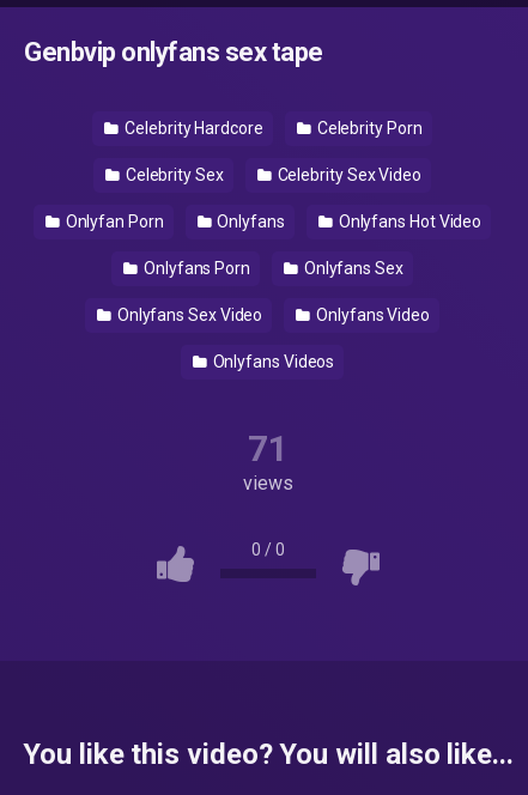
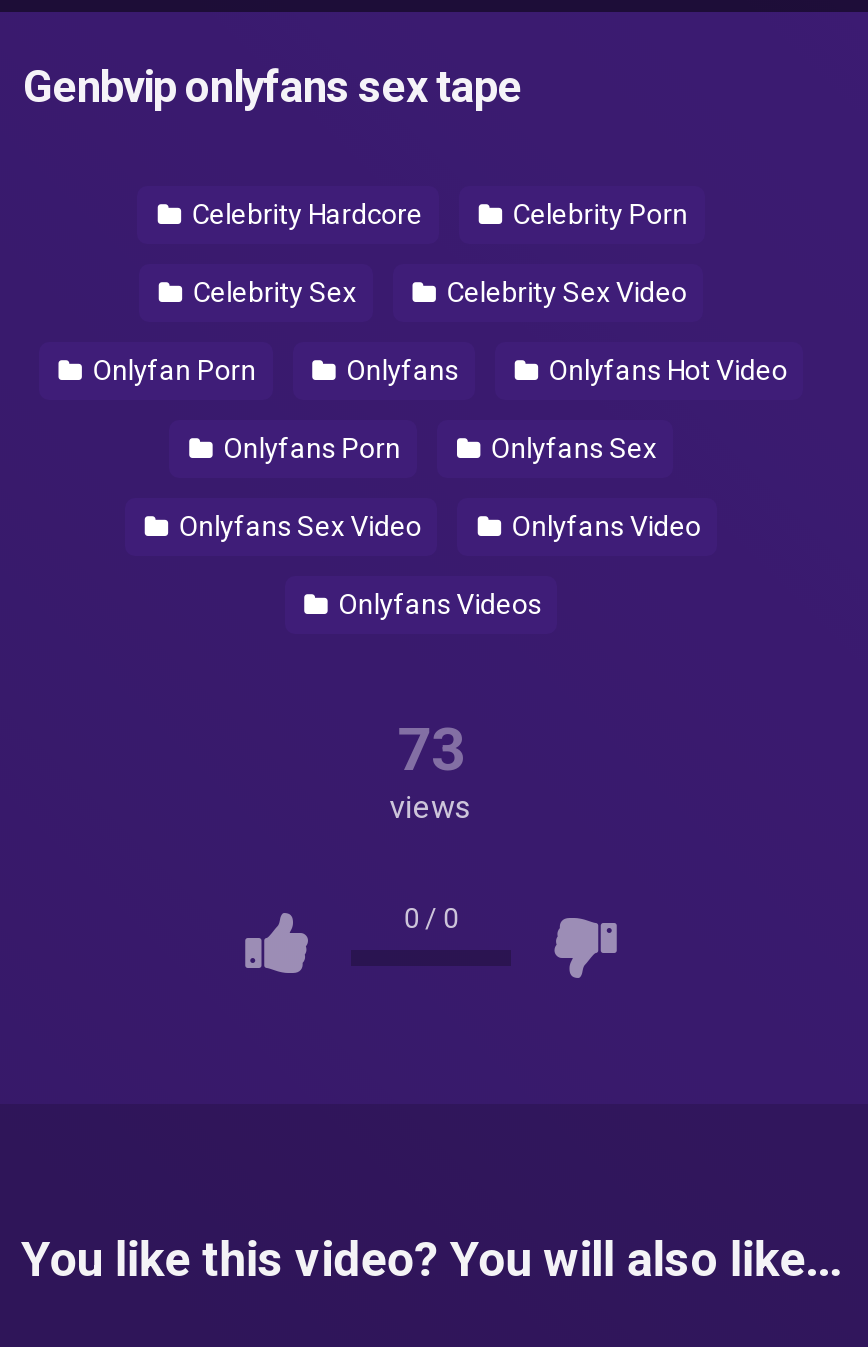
[248,428,288,469] 71 -> [397,714,465,784] 73

